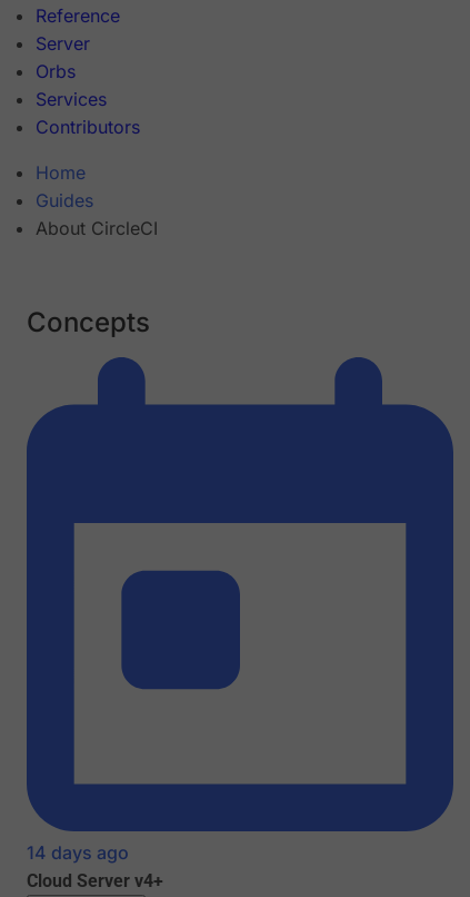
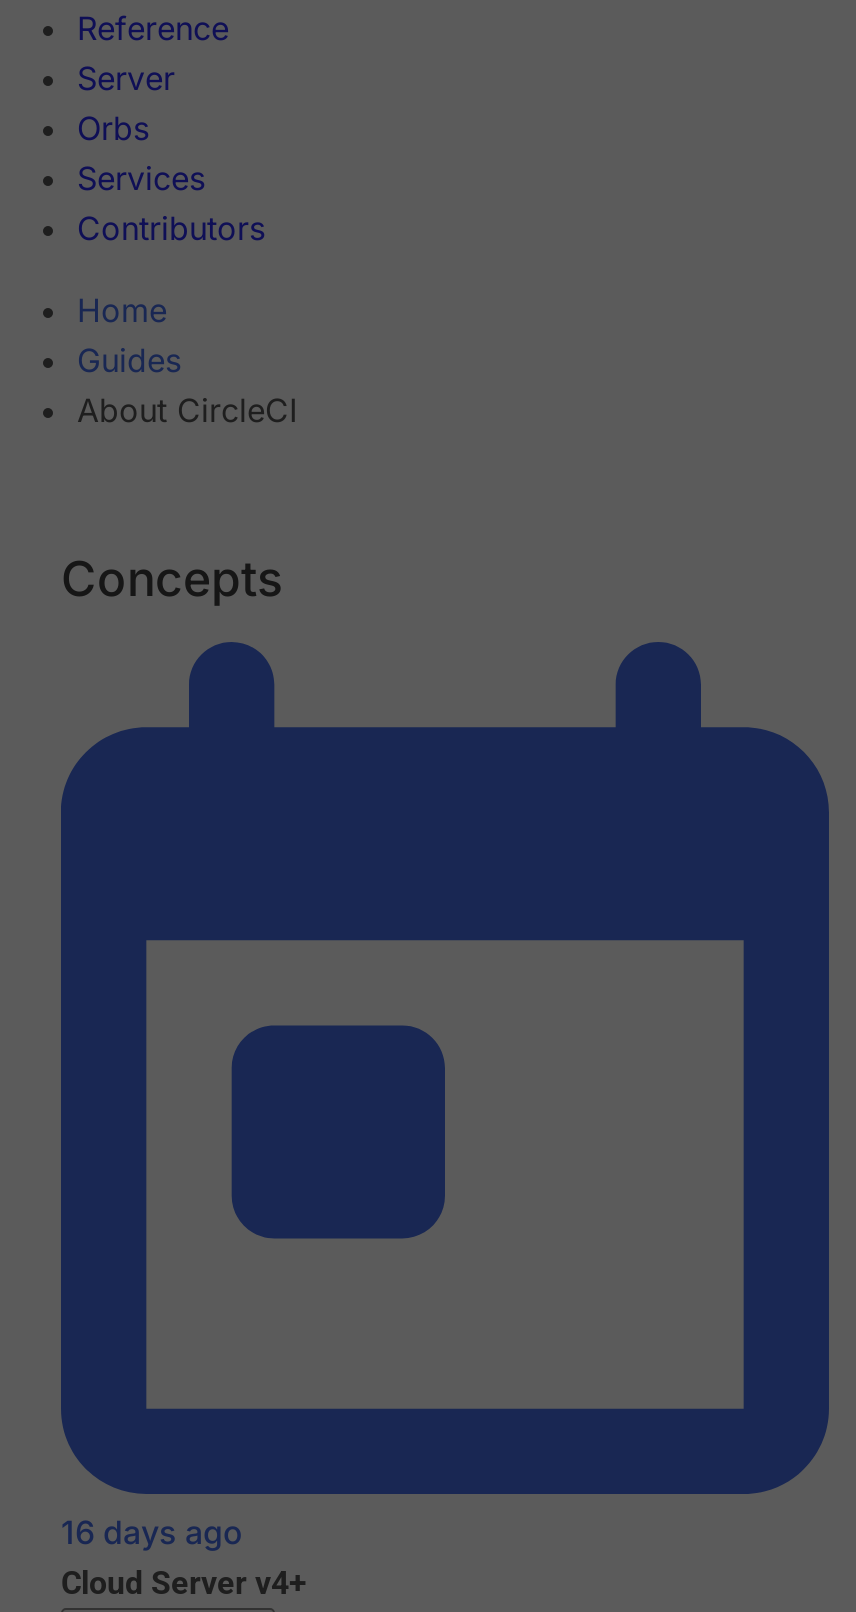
[27,842,129,864] 14 days ago -> [61,1513,243,1553] 16 days ago

